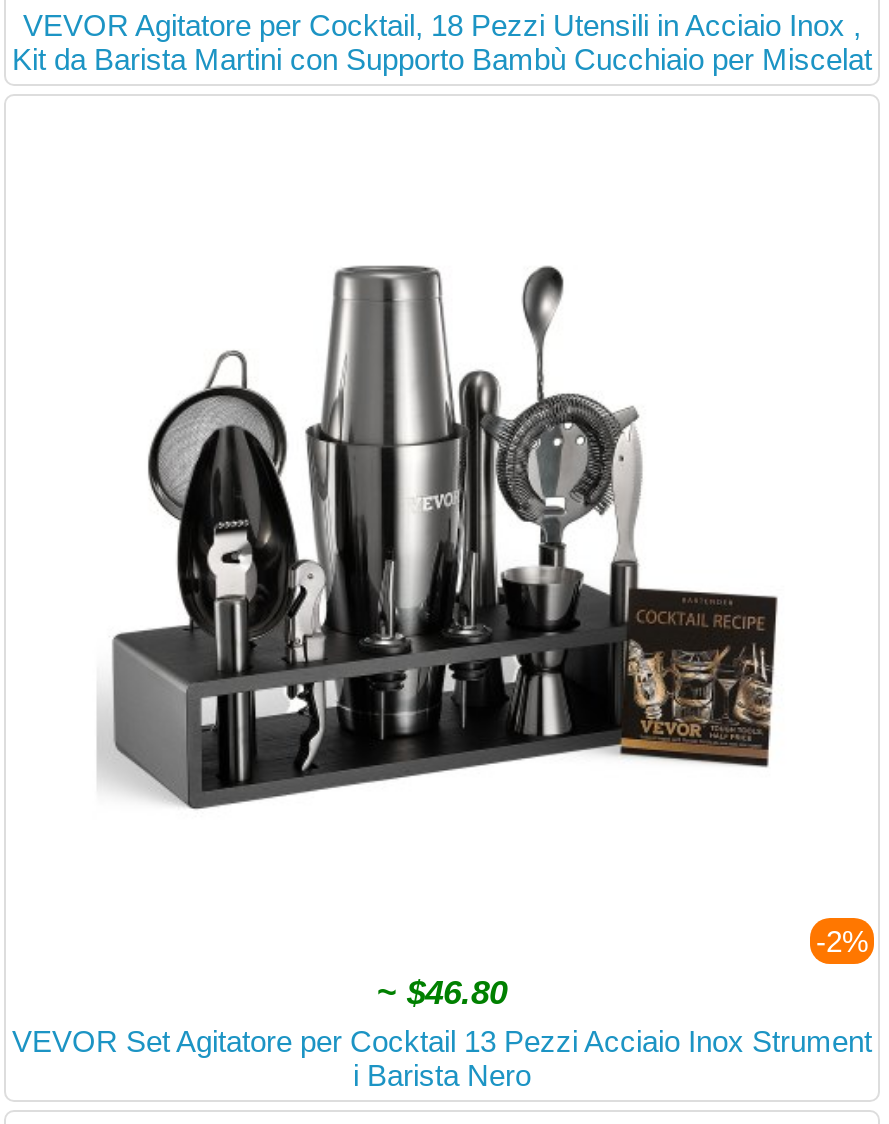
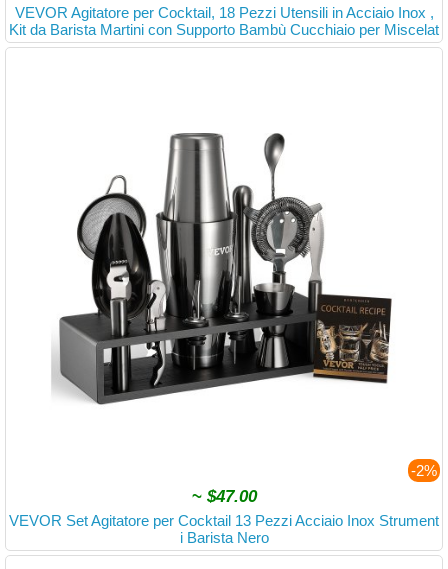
[377,974,507,1012] ~ $46.80 -> [191,487,256,506] ~ $47.00

